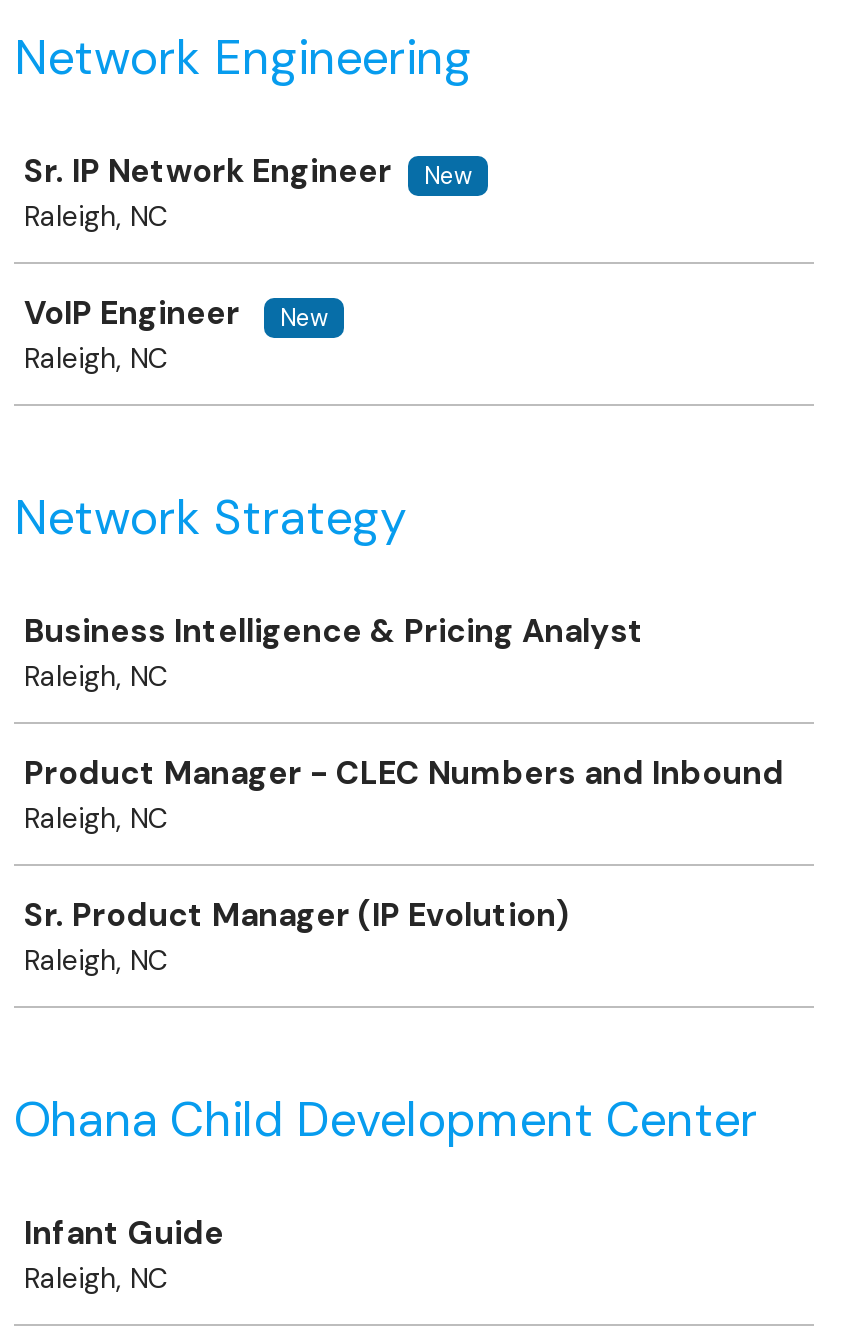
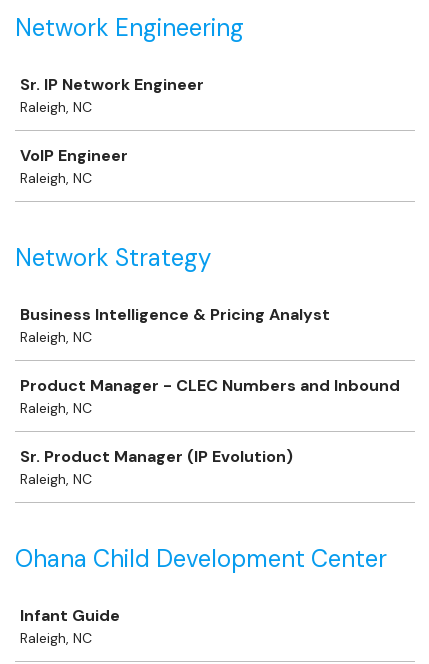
[424,160,472,192] New -> none
[280,302,328,334] New -> none

